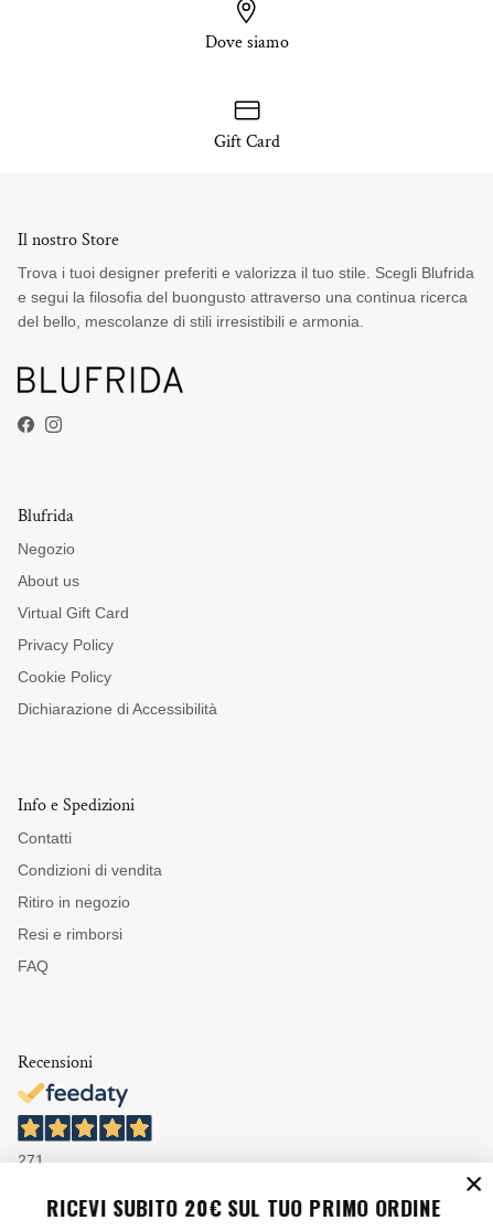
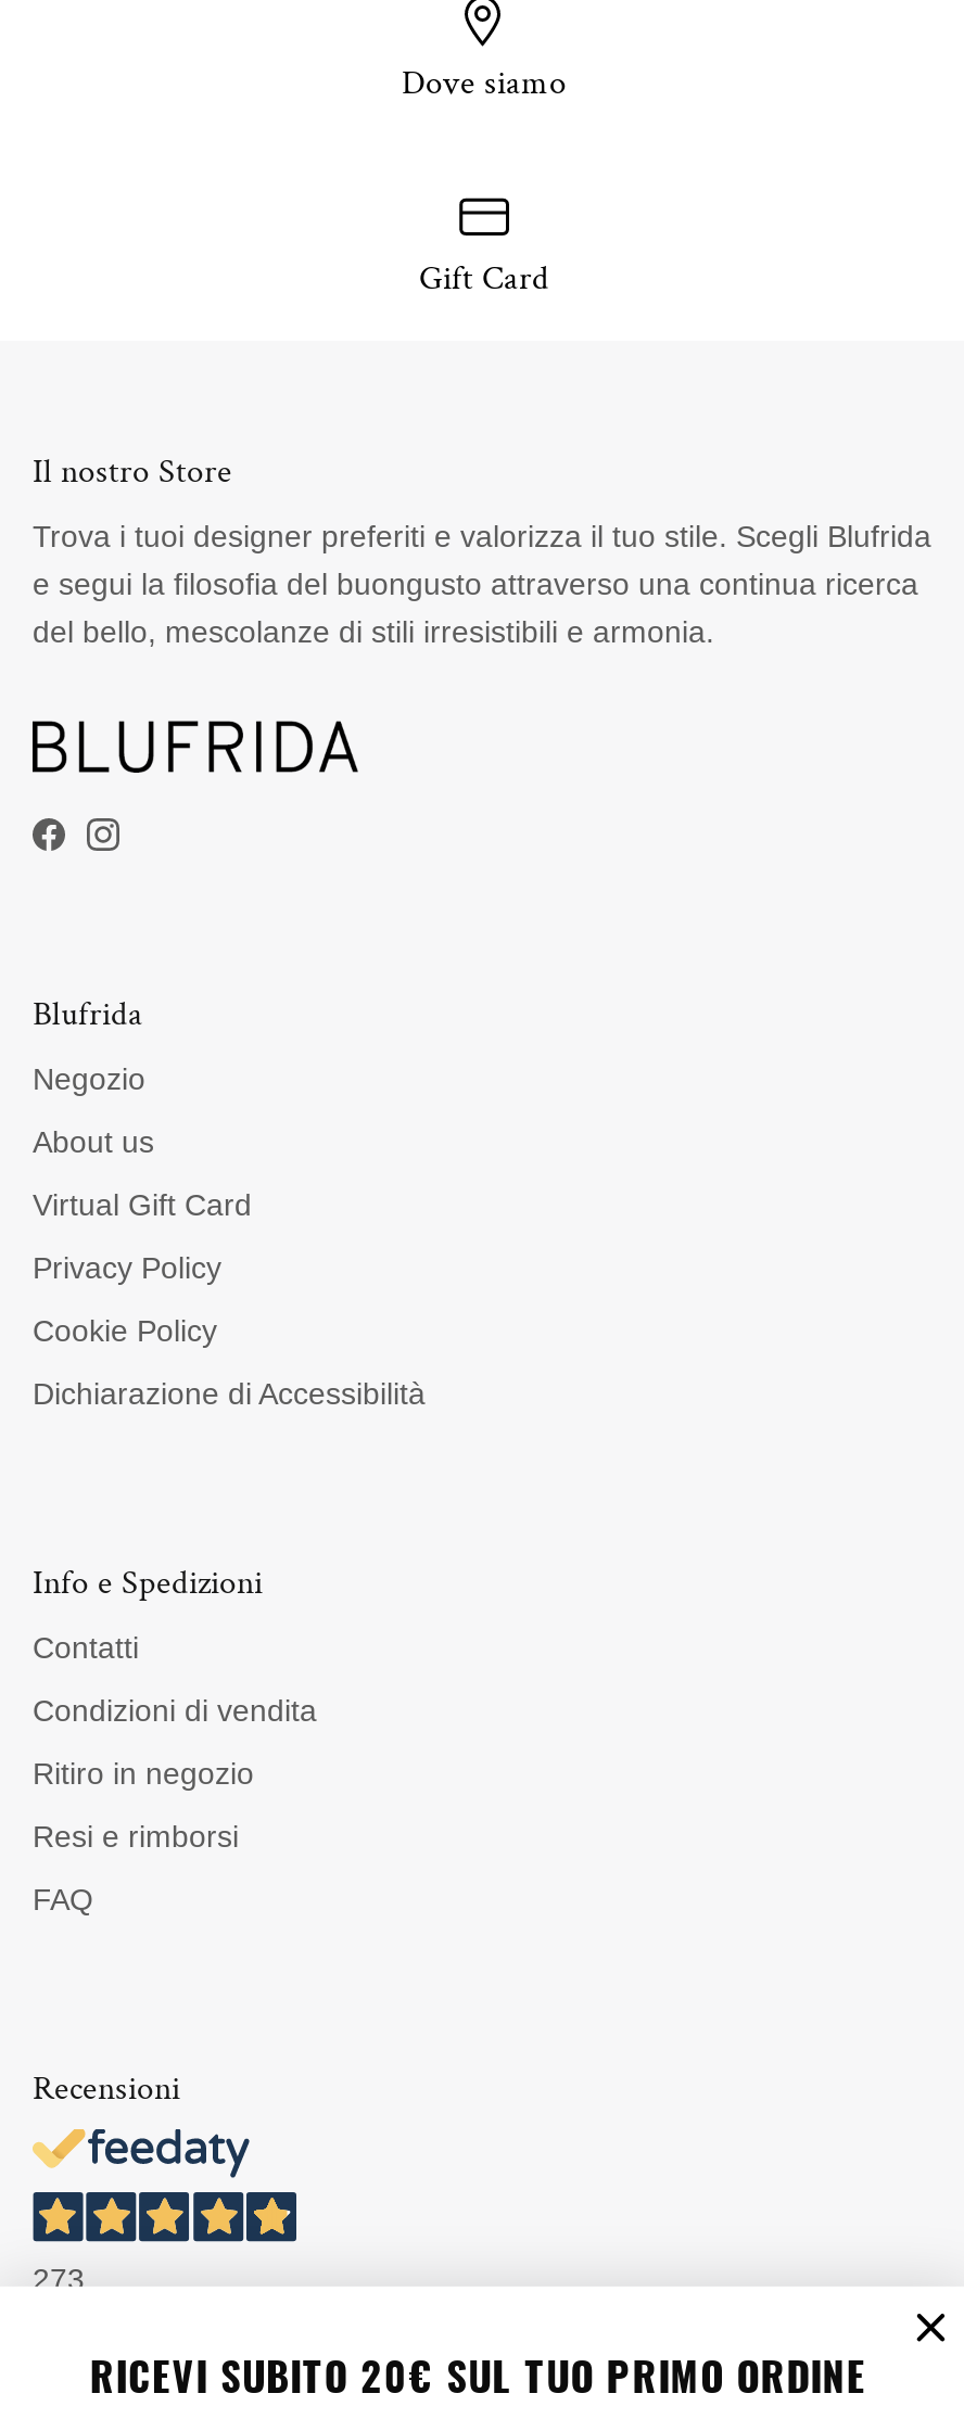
[18,1151,44,1169] 271 -> [33,2263,85,2298] 273

